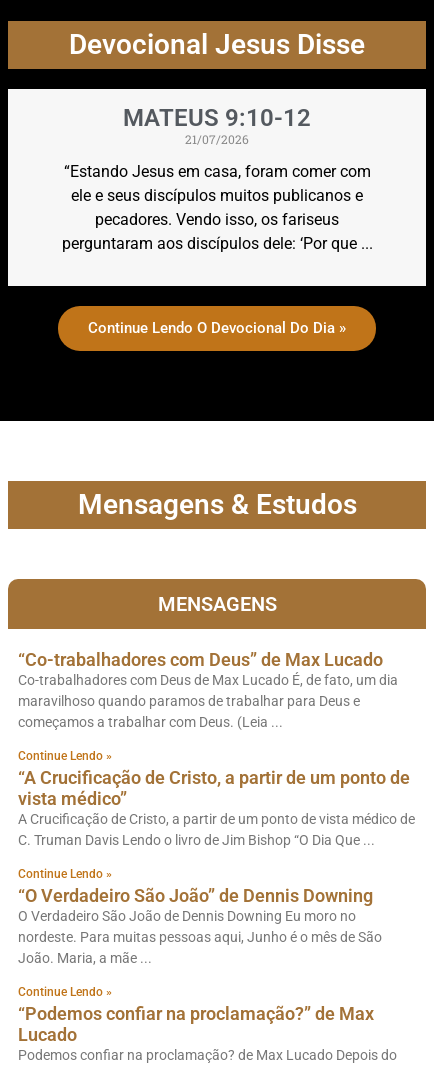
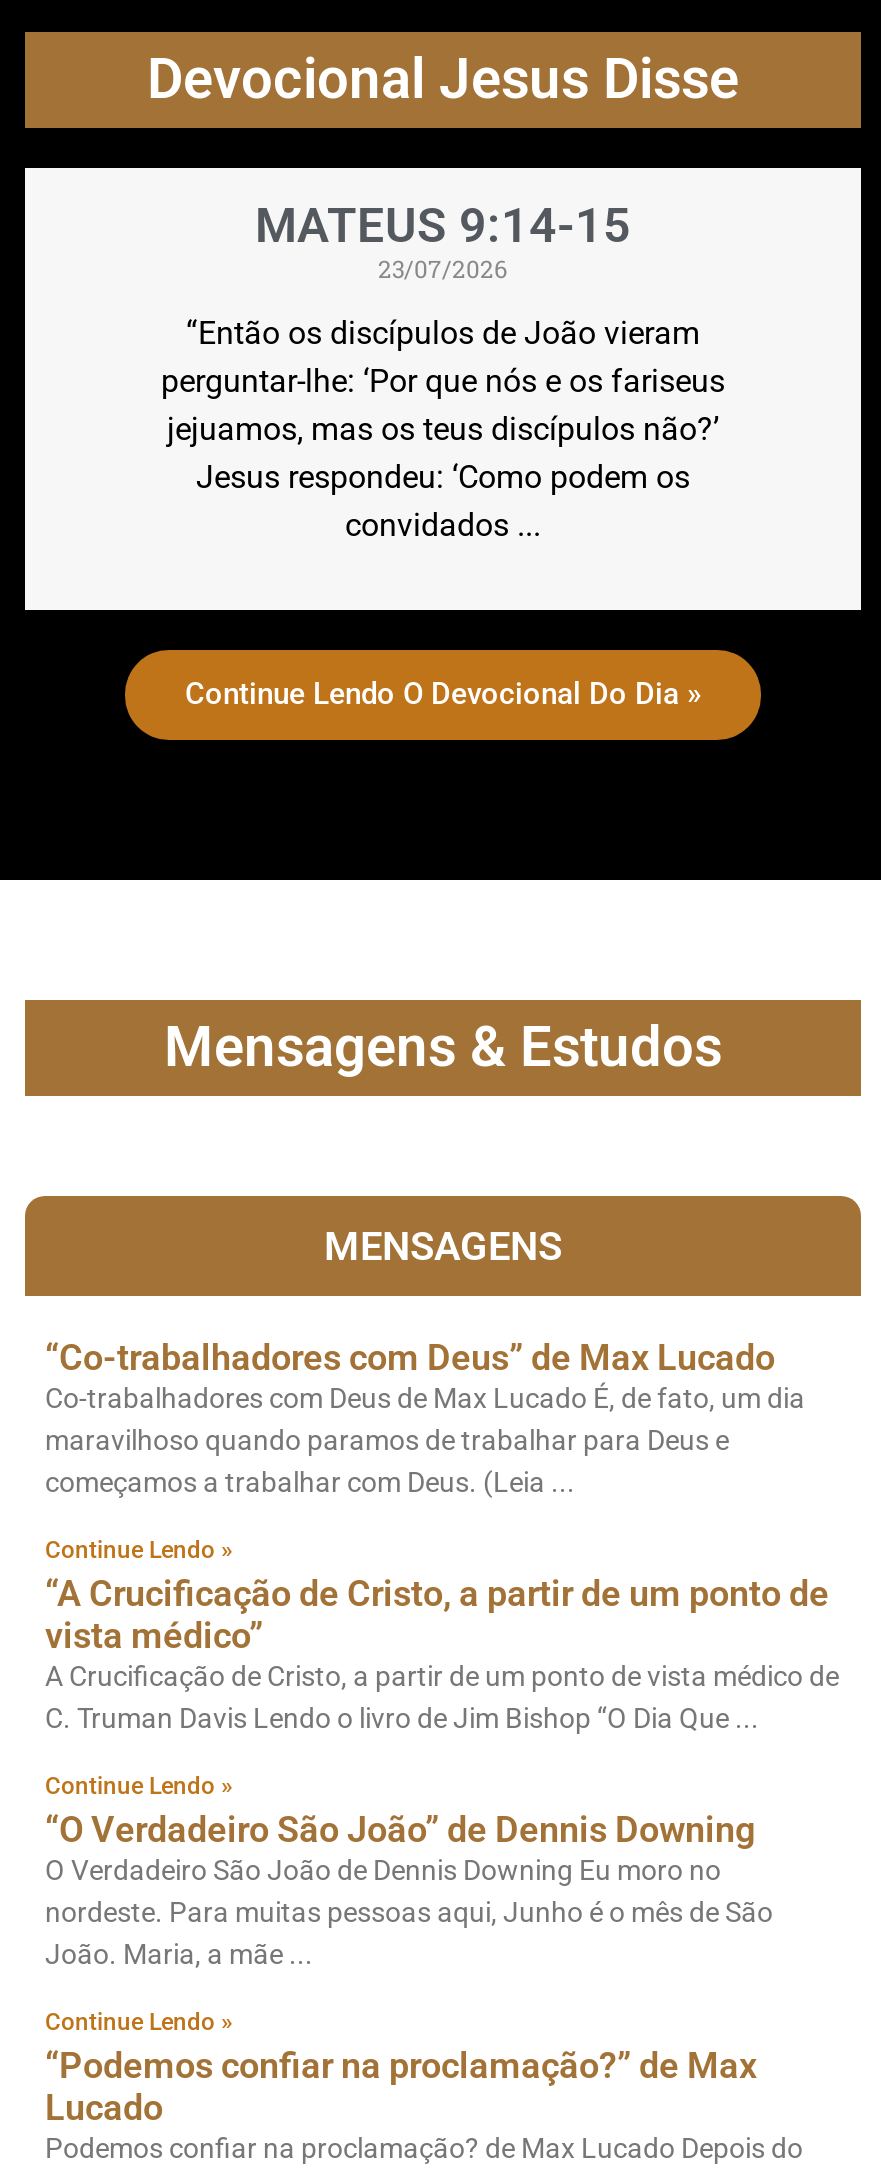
[123,104,311,147] MATEUS 9:10-12 | 21/07/2026 -> [255,197,631,283] MATEUS 9:14-15 | 23/07/2026
[61,162,370,253] “Estando Jesus em casa, foram comer com | ele e seus discípulos muitos publicanos e | pecadores. Vendo isso, os fariseus | perguntaram aos discípulos dele: ‘Por que -> [161,313,725,543] “Então os discípulos de João vieram | perguntar-lhe: ‘Por que nós e os fariseus | jejuamos, mas os teus discípulos não?’ | Jesus respondeu: ‘Como podem os | convidados

